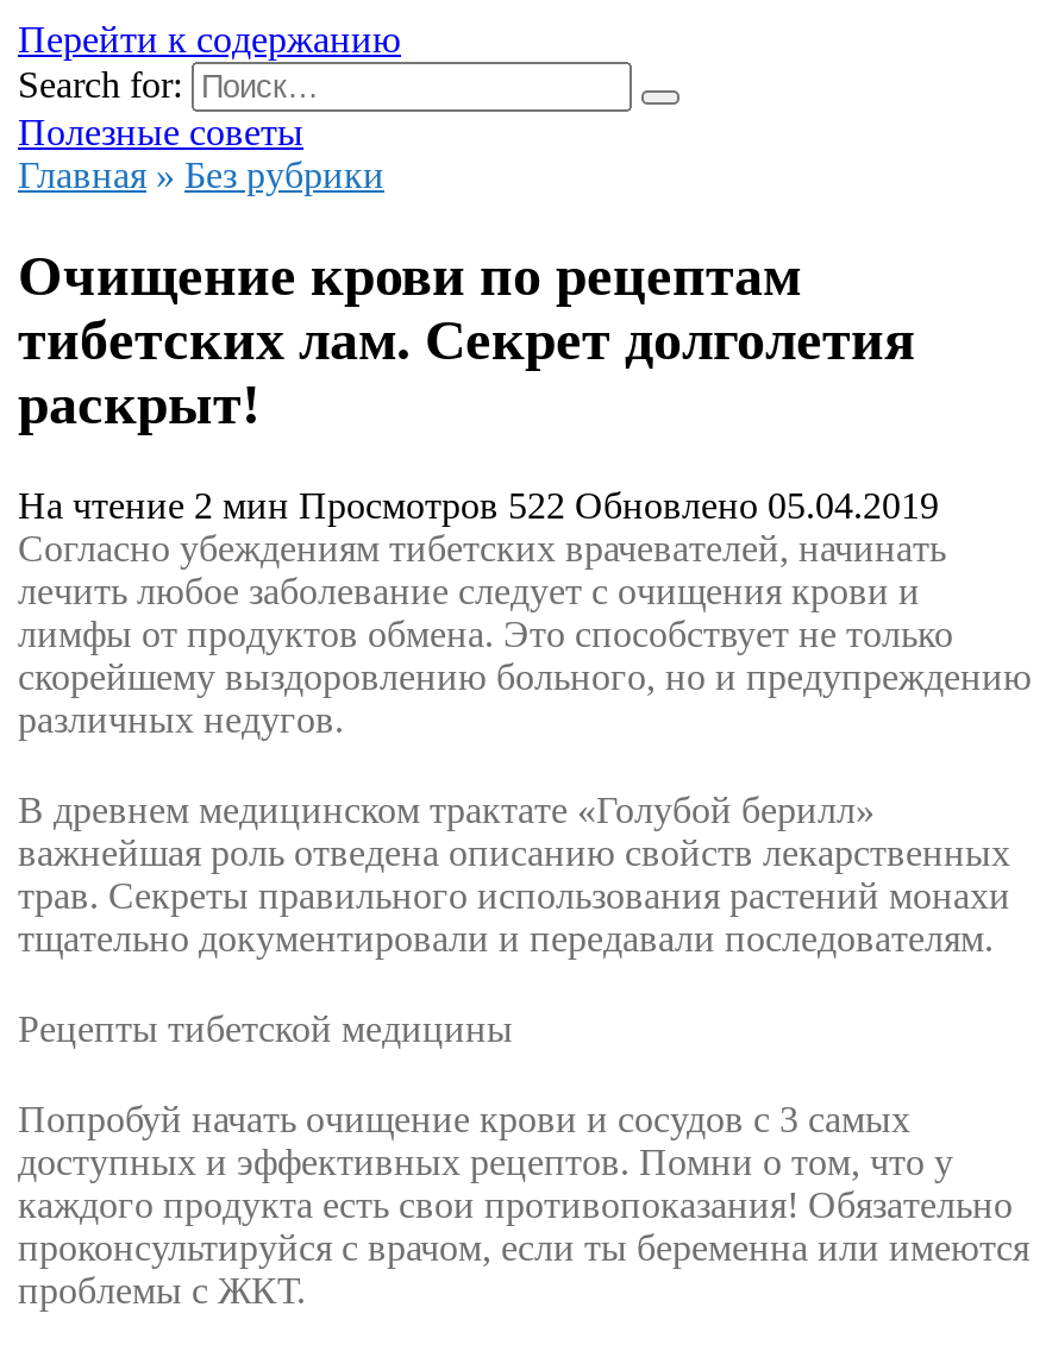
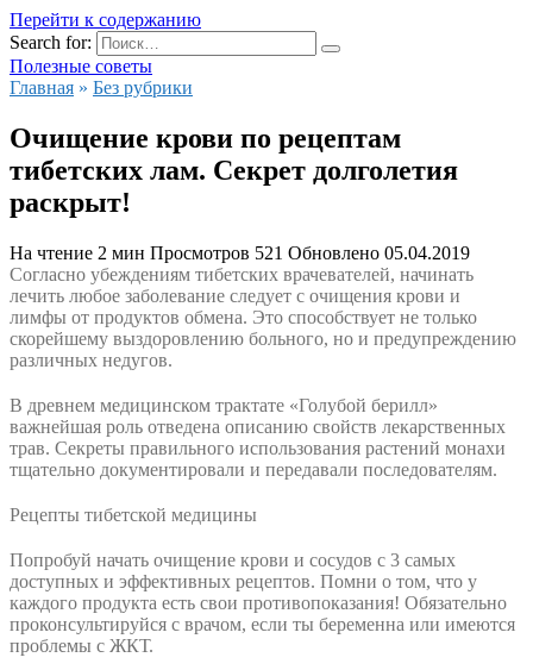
[18,485,939,525] На чтение 2 мин Просмотров 522 Обновлено 05.04.2019 -> [10,243,470,263] На чтение 2 мин Просмотров 521 Обновлено 05.04.2019

